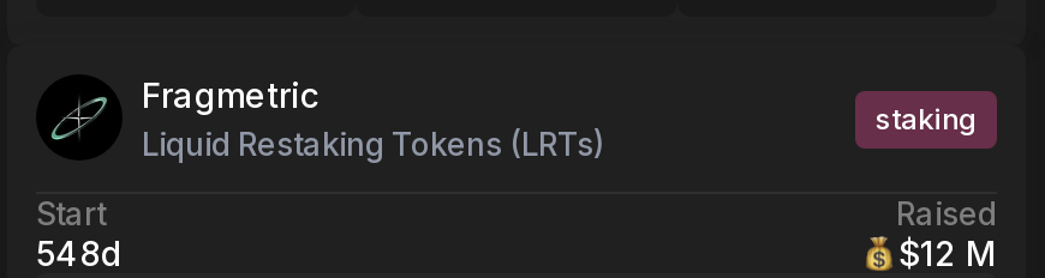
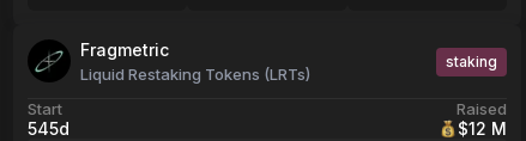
[36,232,123,273] 548d -> [28,118,69,139] 545d

